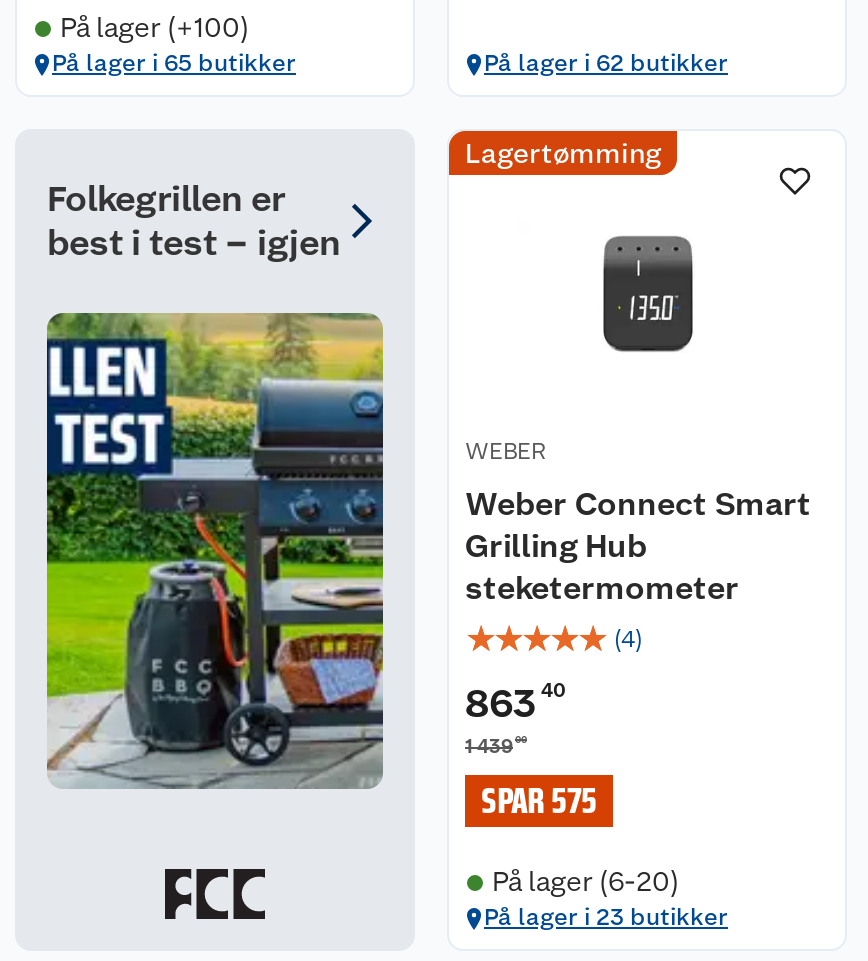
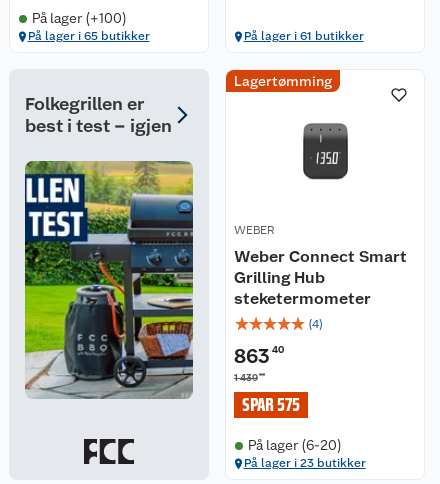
[484,49,728,77] På lager i 62 butikker -> [243,29,363,43] På lager i 61 butikker

